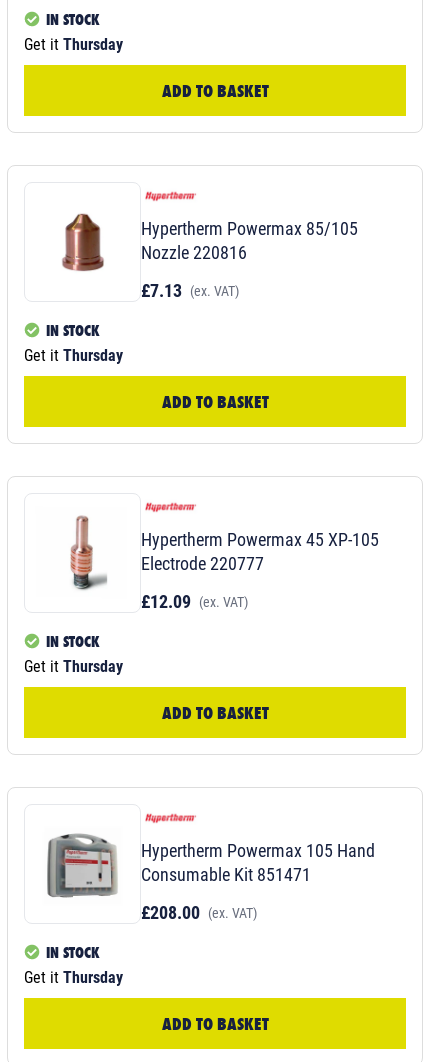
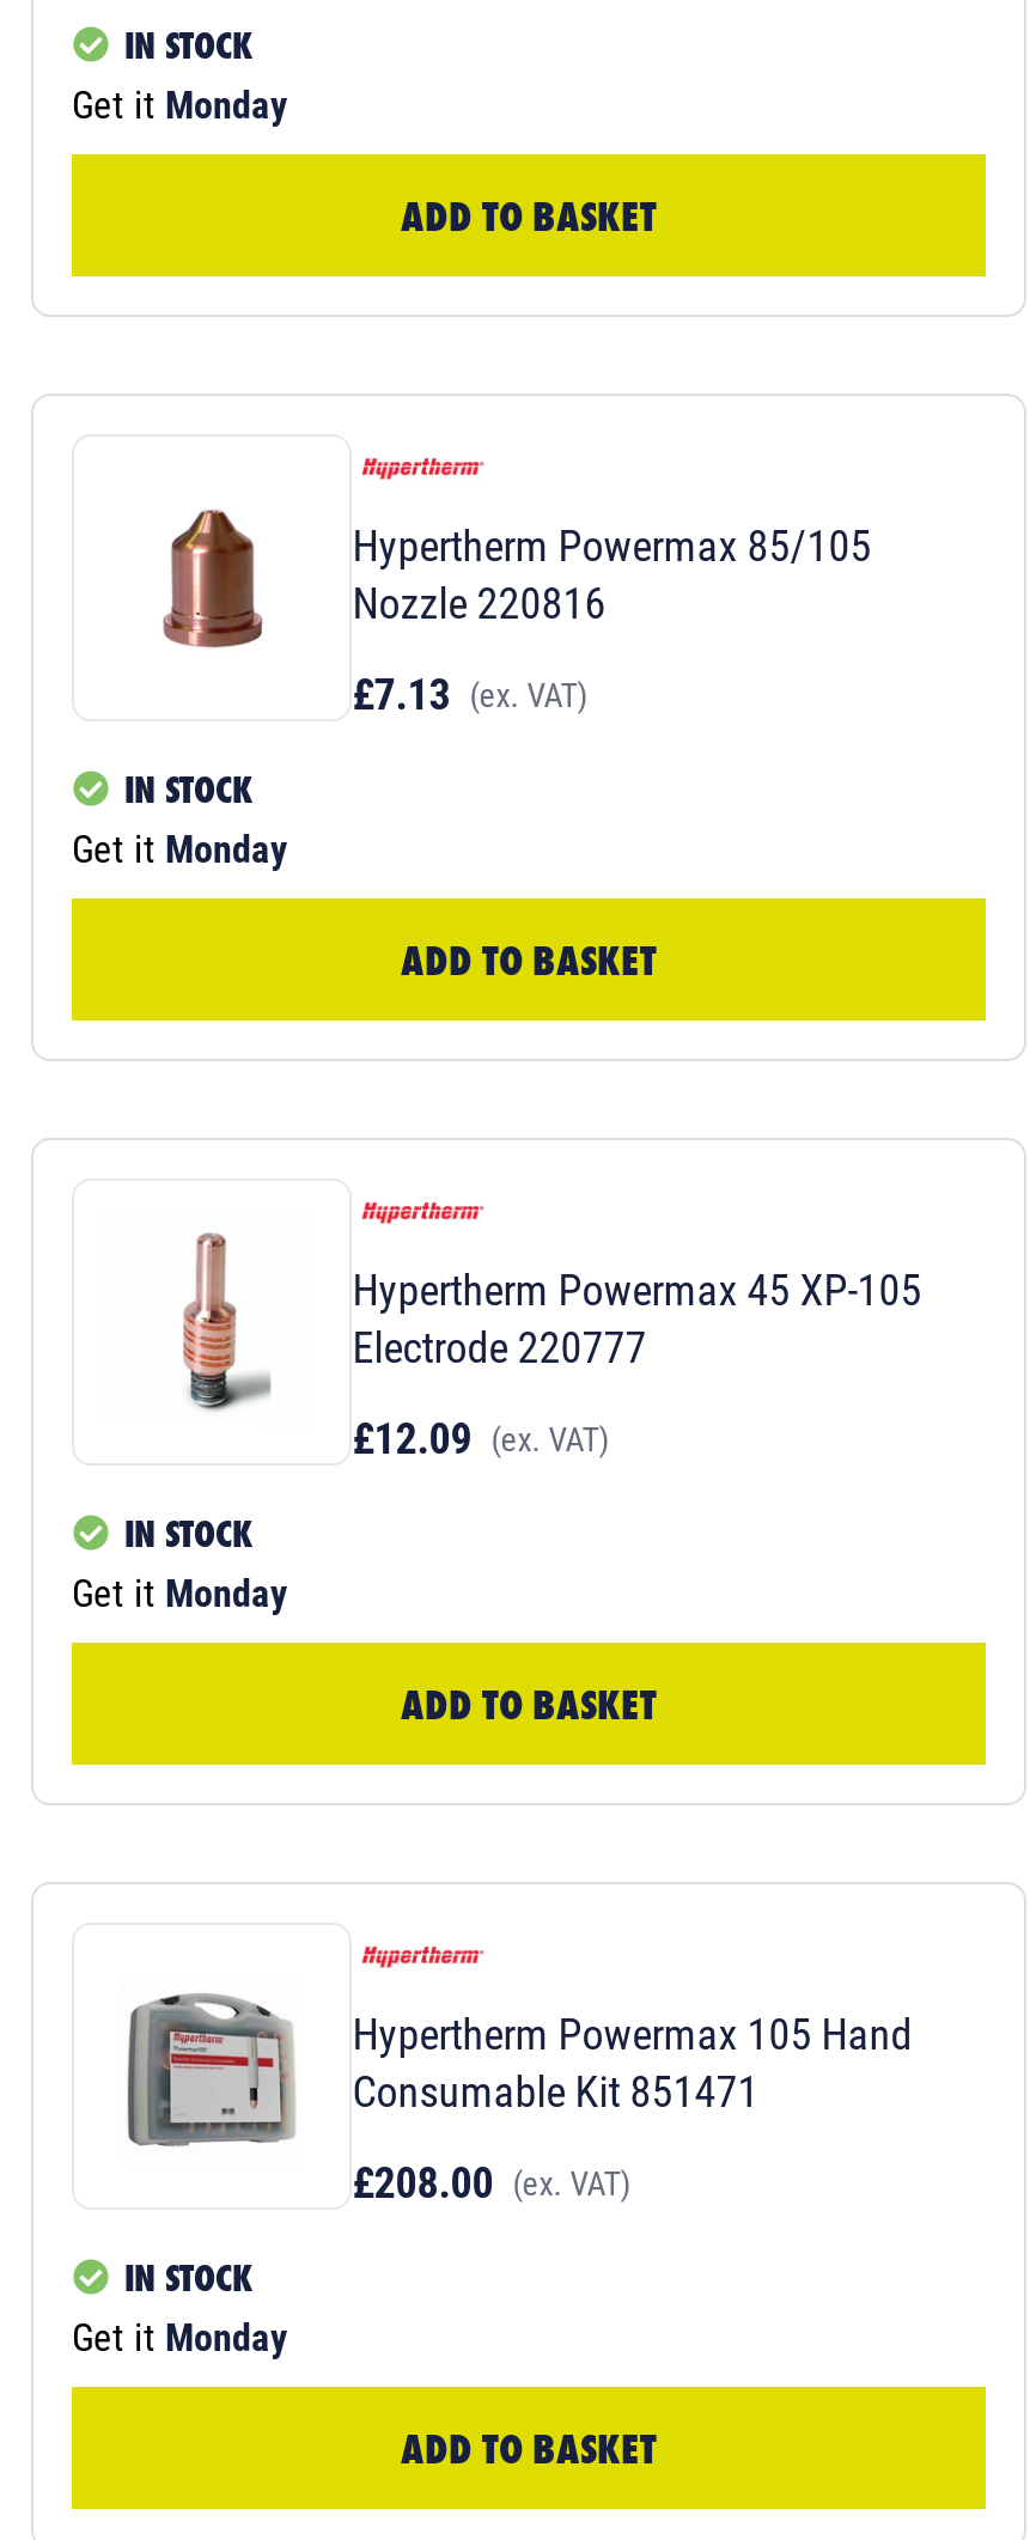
[24,35,123,54] Get it Thursday -> [72,83,287,128] Get it Monday
[24,346,123,365] Get it Thursday -> [72,827,287,872] Get it Monday
[24,657,123,676] Get it Thursday -> [72,1571,287,1616] Get it Monday
[24,968,123,987] Get it Thursday -> [72,2315,287,2361] Get it Monday

